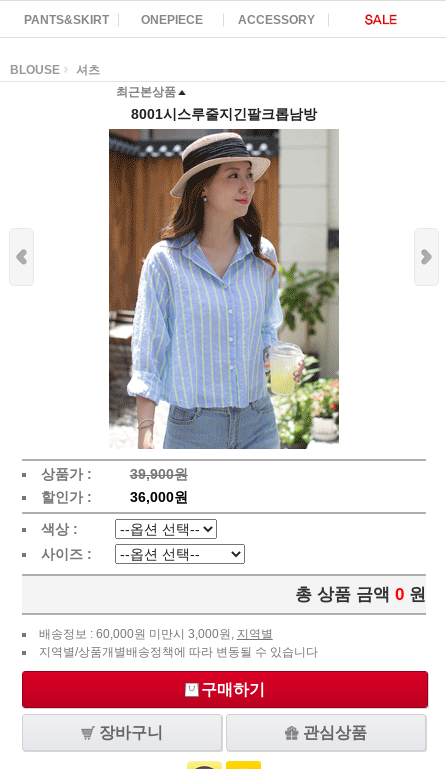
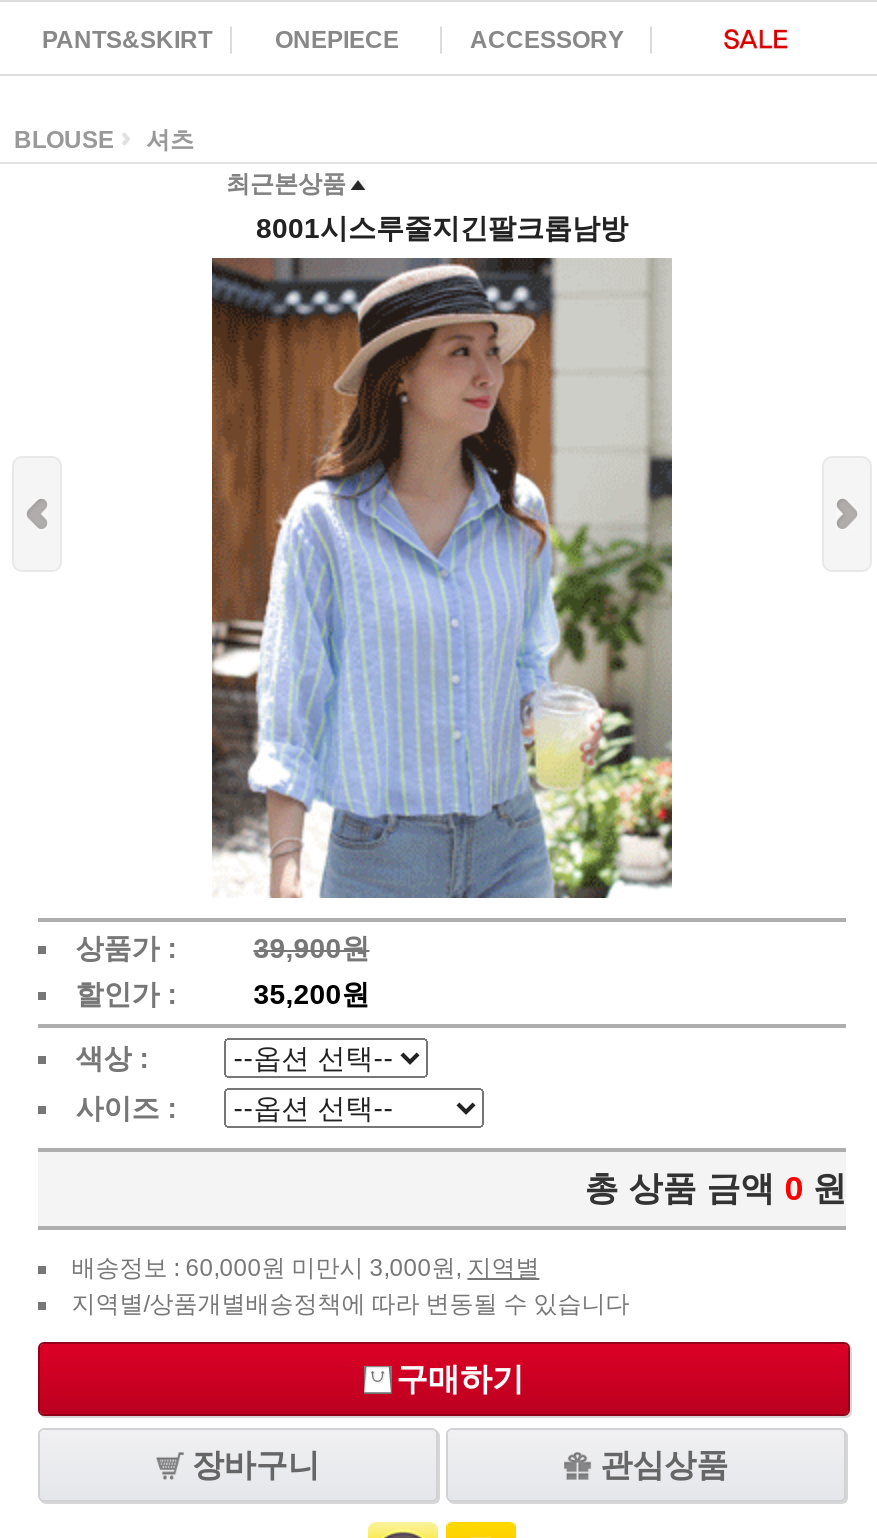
[130,488,188,504] 36,000원 -> [253,977,369,1009] 35,200원

